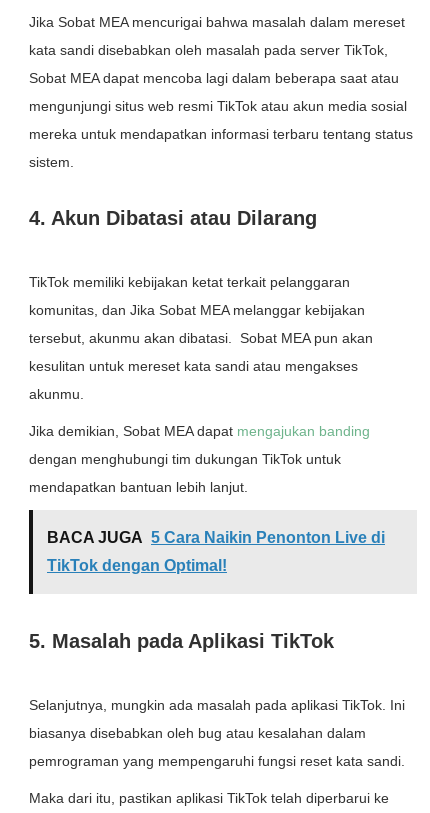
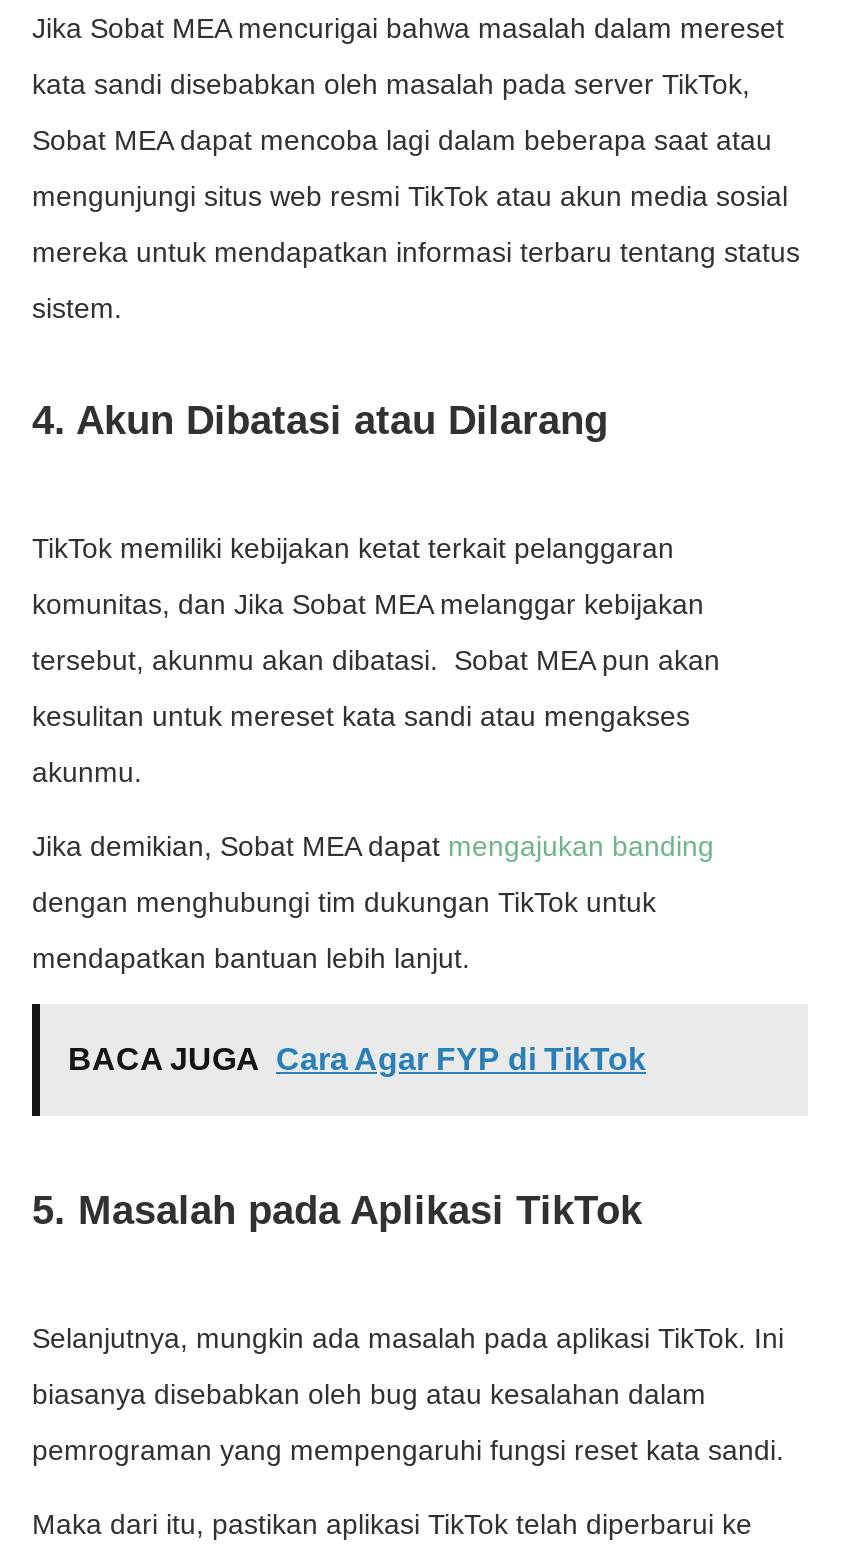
[47,529,385,574] BACA JUGA 5 Cara Naikin Penonton Live di | TikTok dengan Optimal! -> [68,1041,646,1075] BACA JUGA Cara Agar FYP di TikTok

